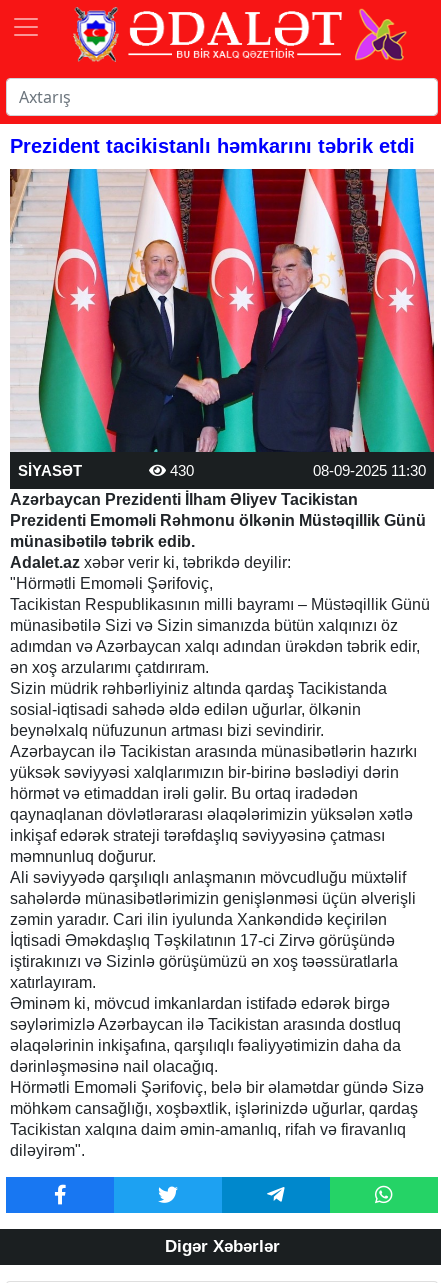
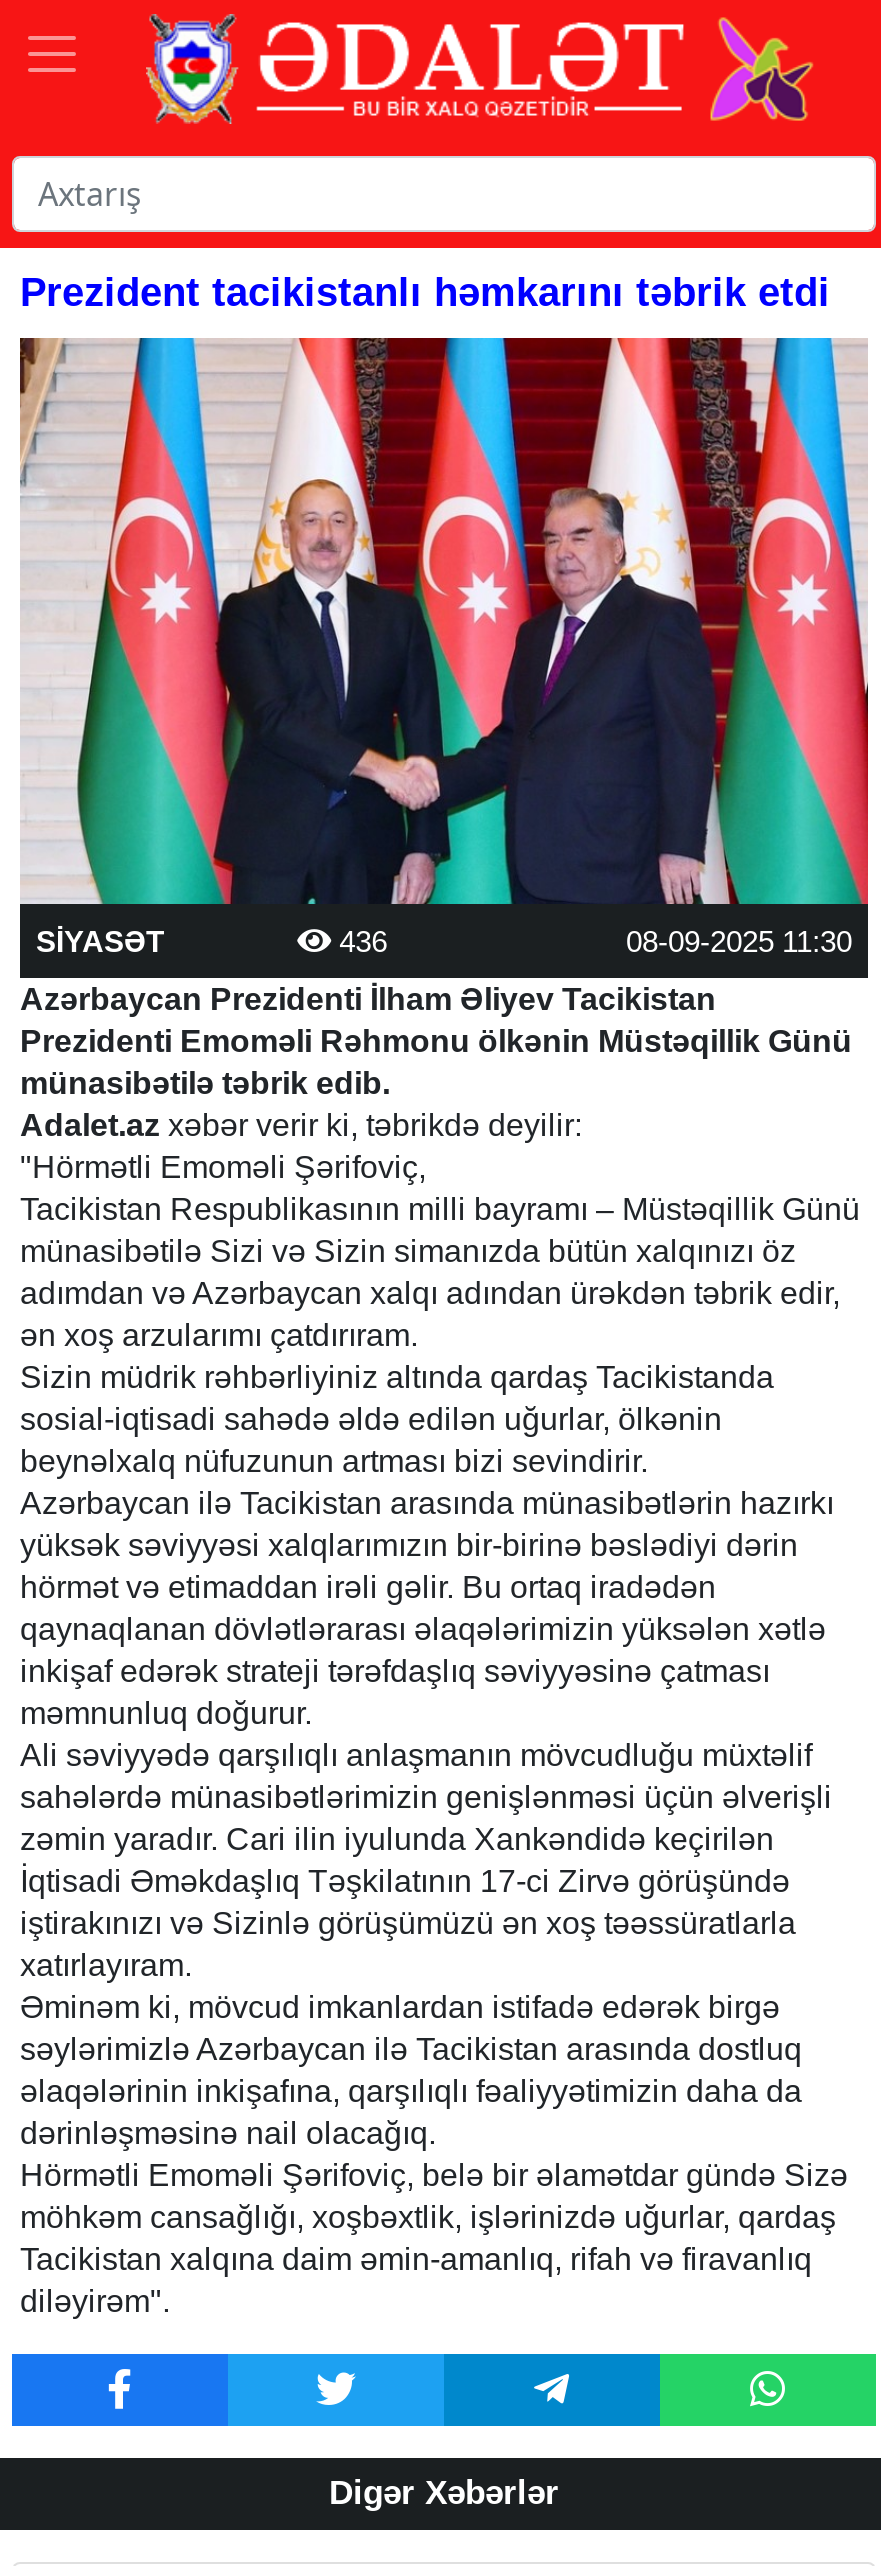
[166,462,194,479] 430 -> [331,923,387,957] 436

